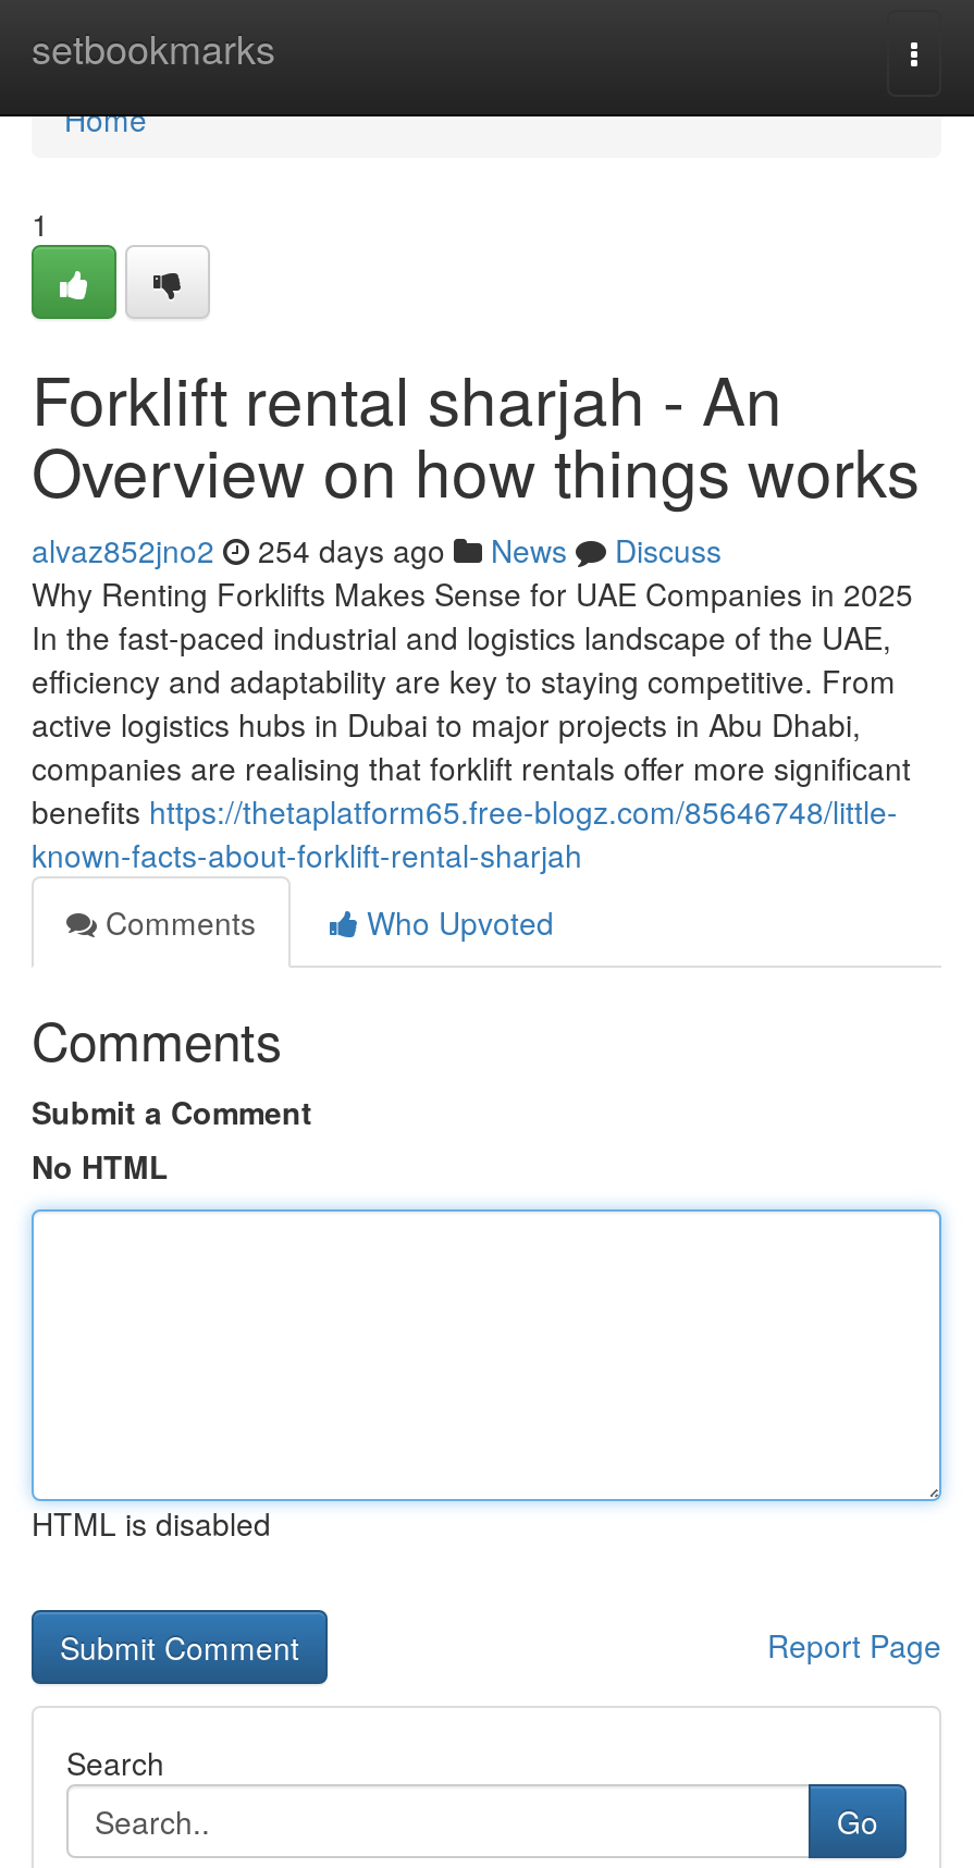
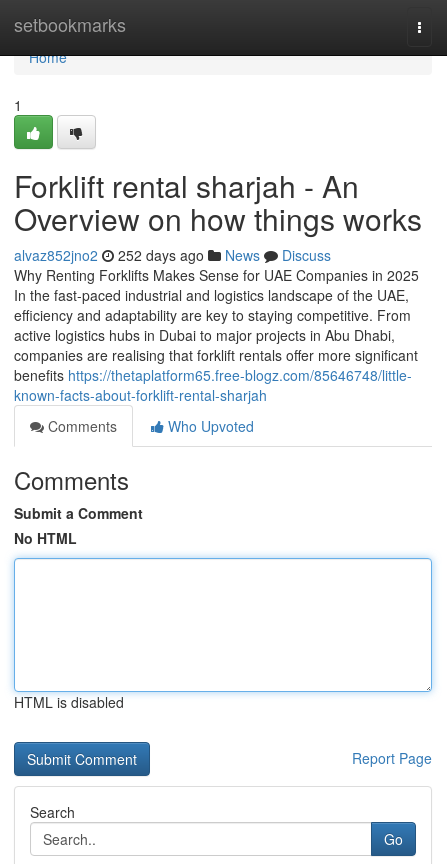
[32,528,722,572] alvaz852jno2 254 days ago News Discuss -> [14,245,331,265] alvaz852jno2 252 days ago News Discuss

